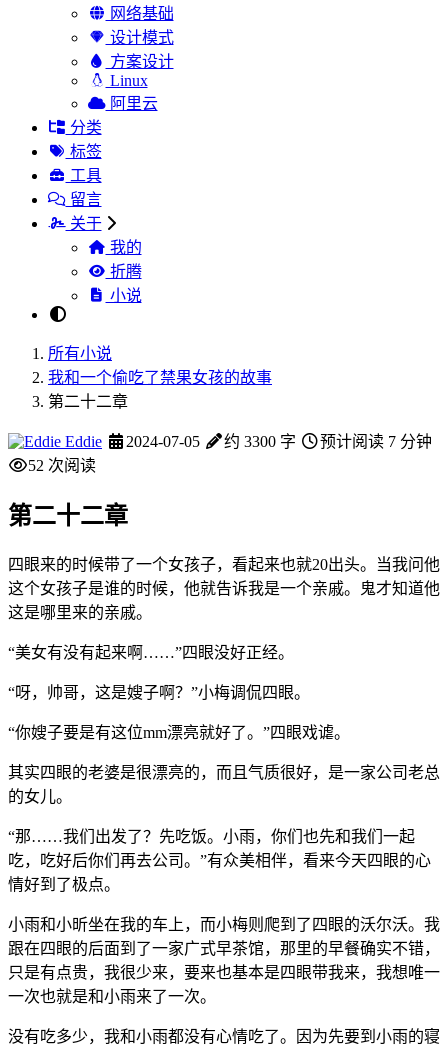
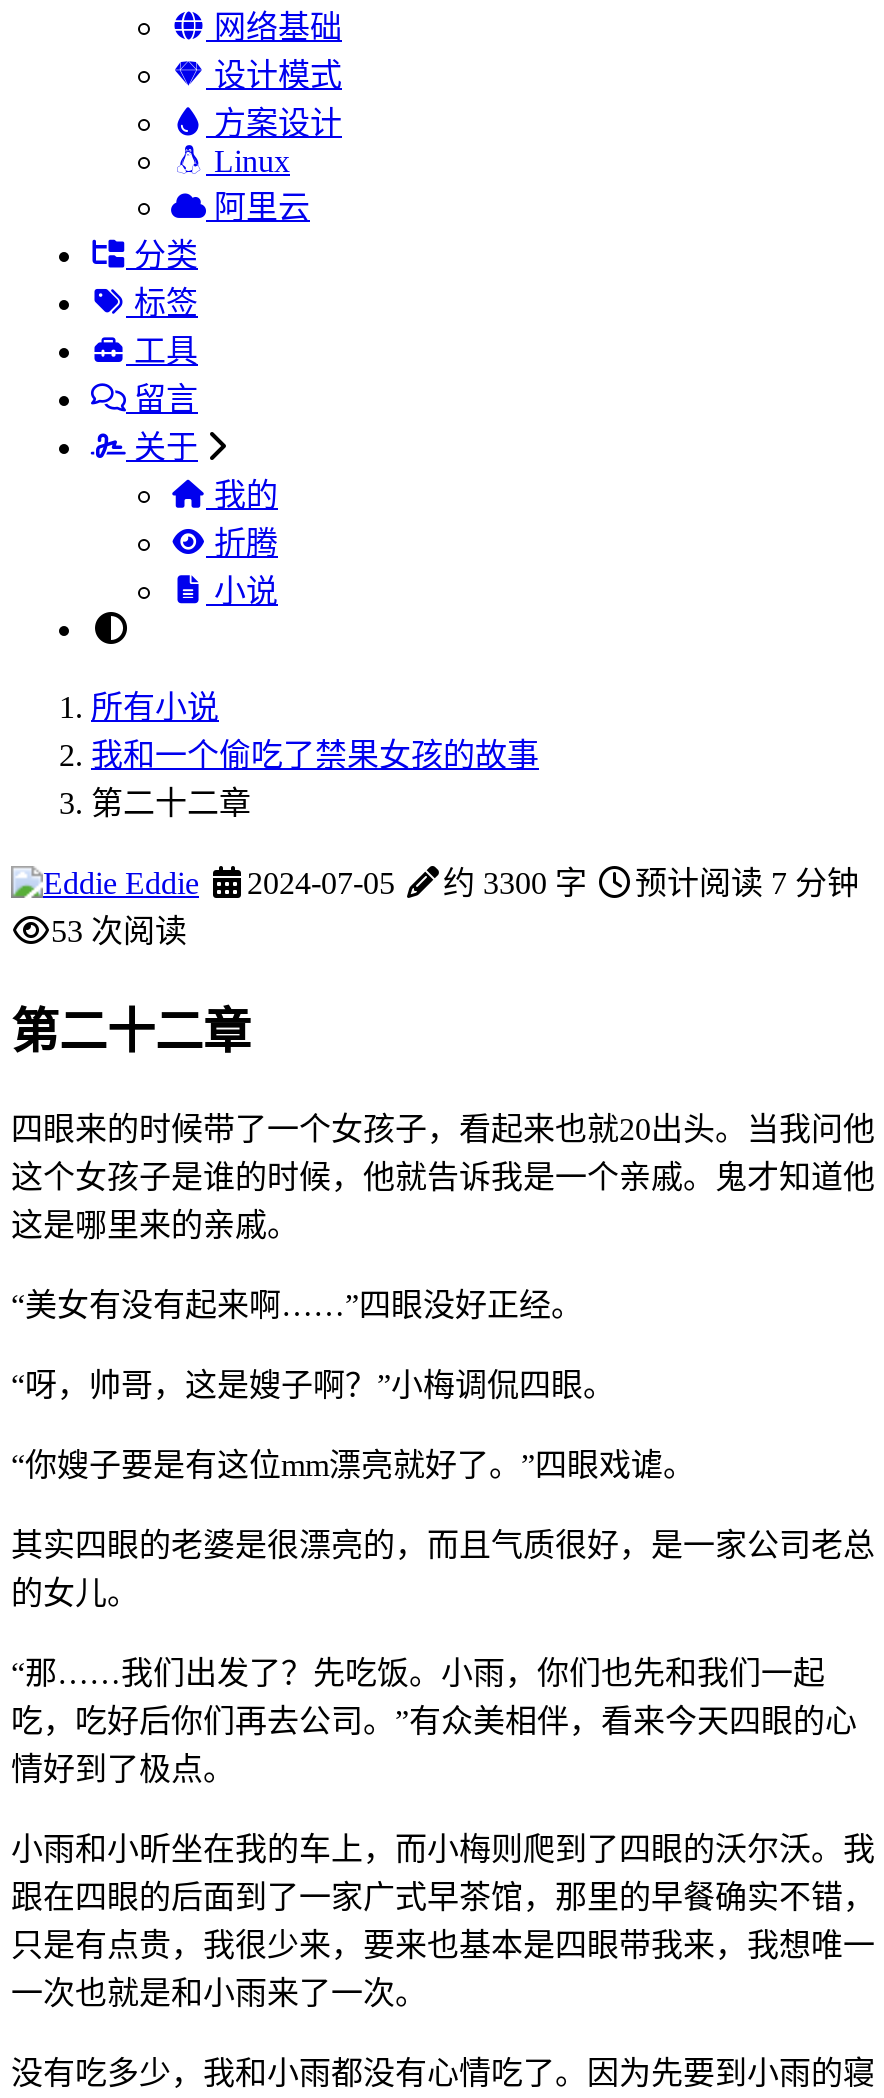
[28,457,100,474] 52次阅读 -> [51,914,195,948] 53次阅读

